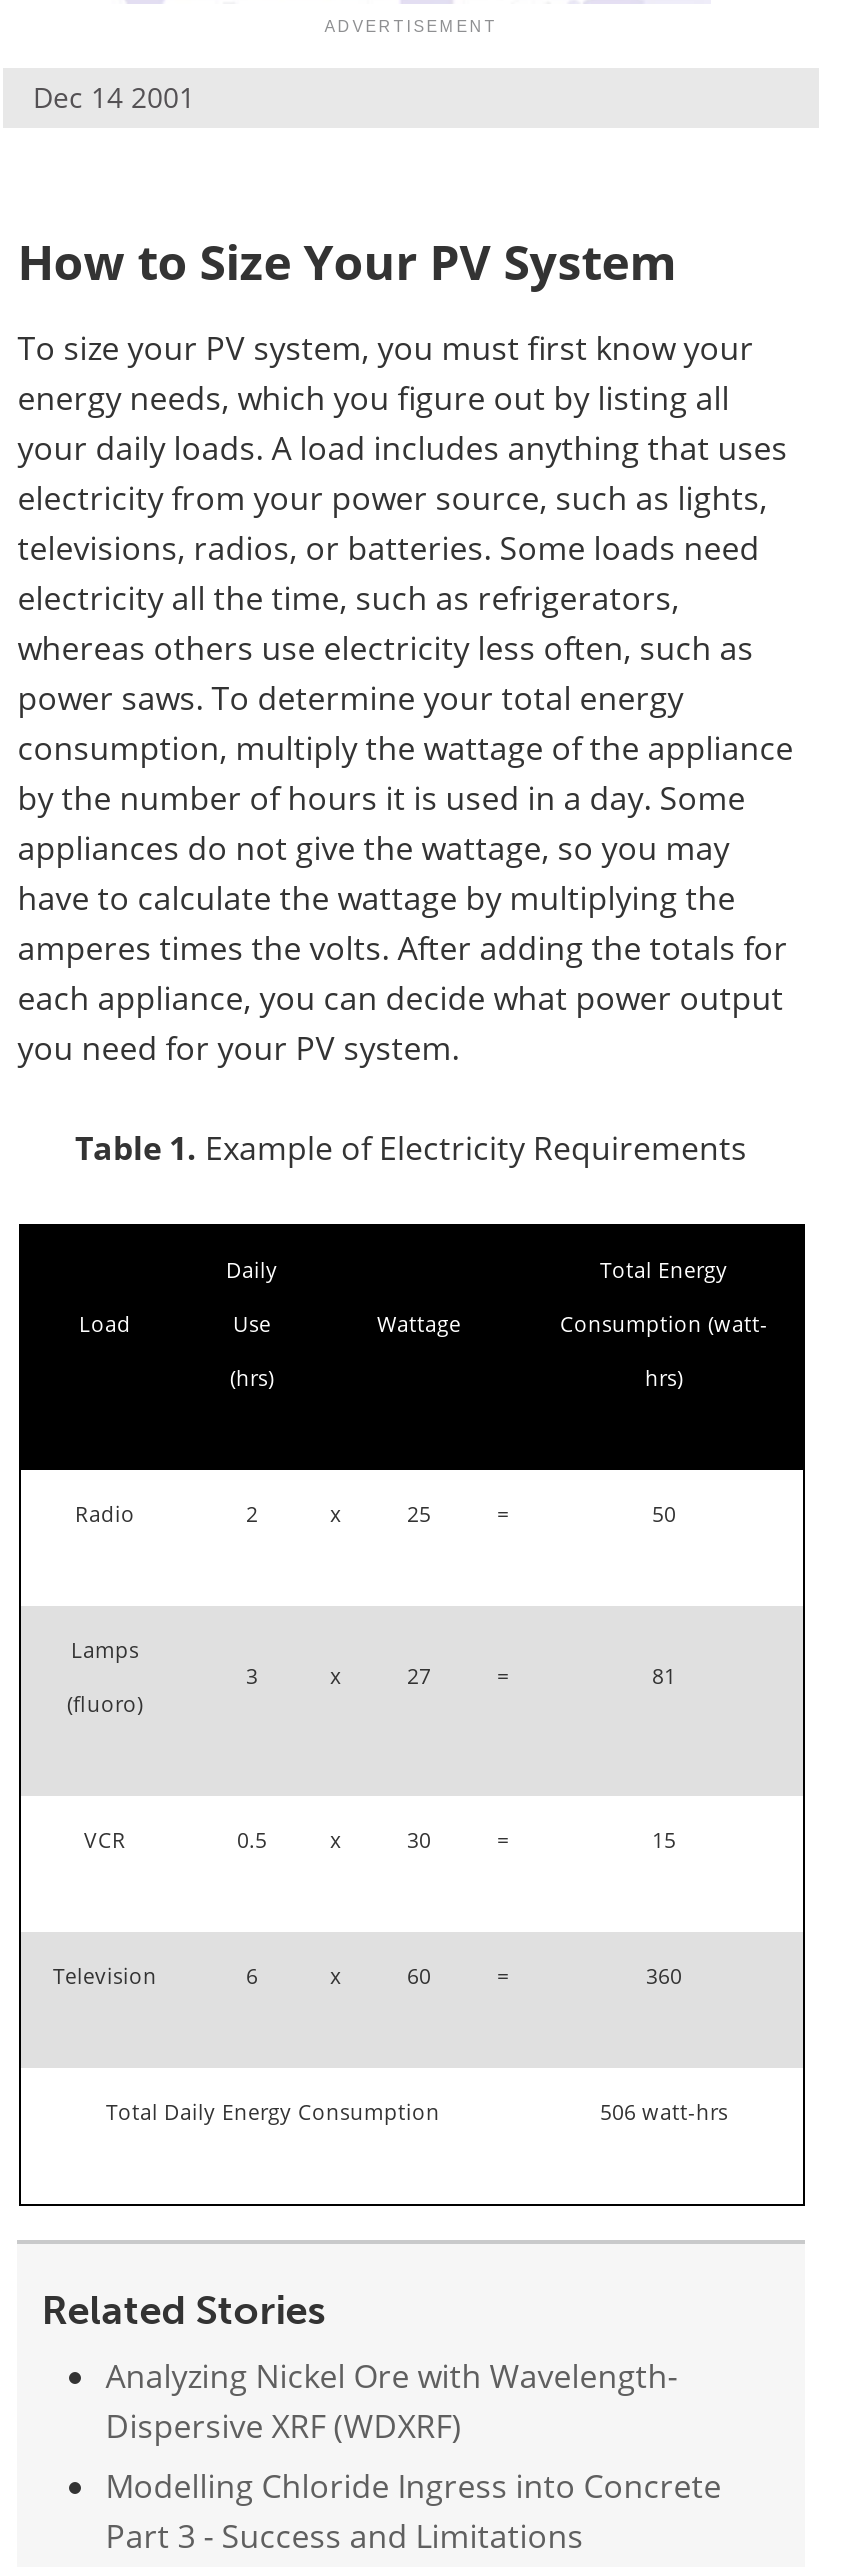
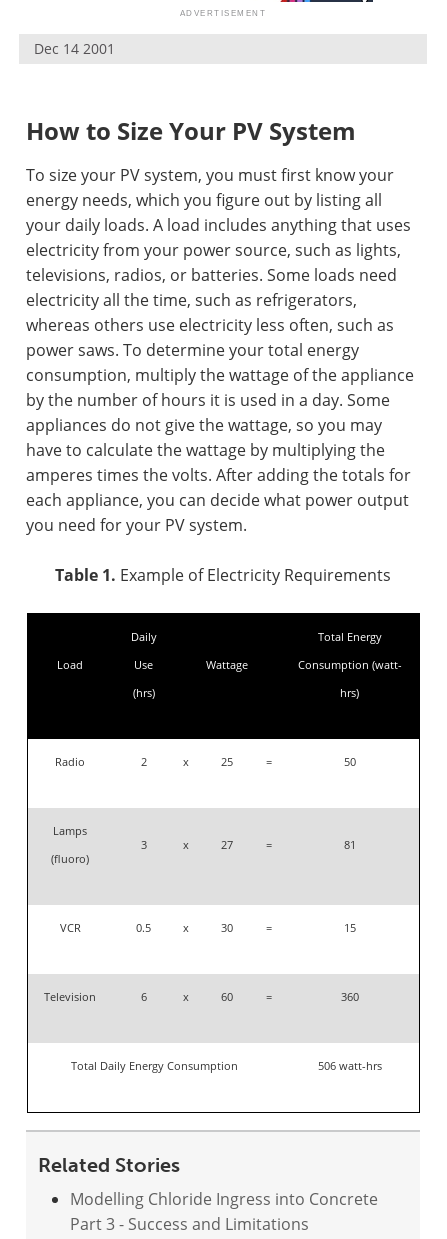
[105,2354,677,2448] Analyzing Nickel Ore with Wavelength- | Dispersive XRF (WDXRF) -> none

